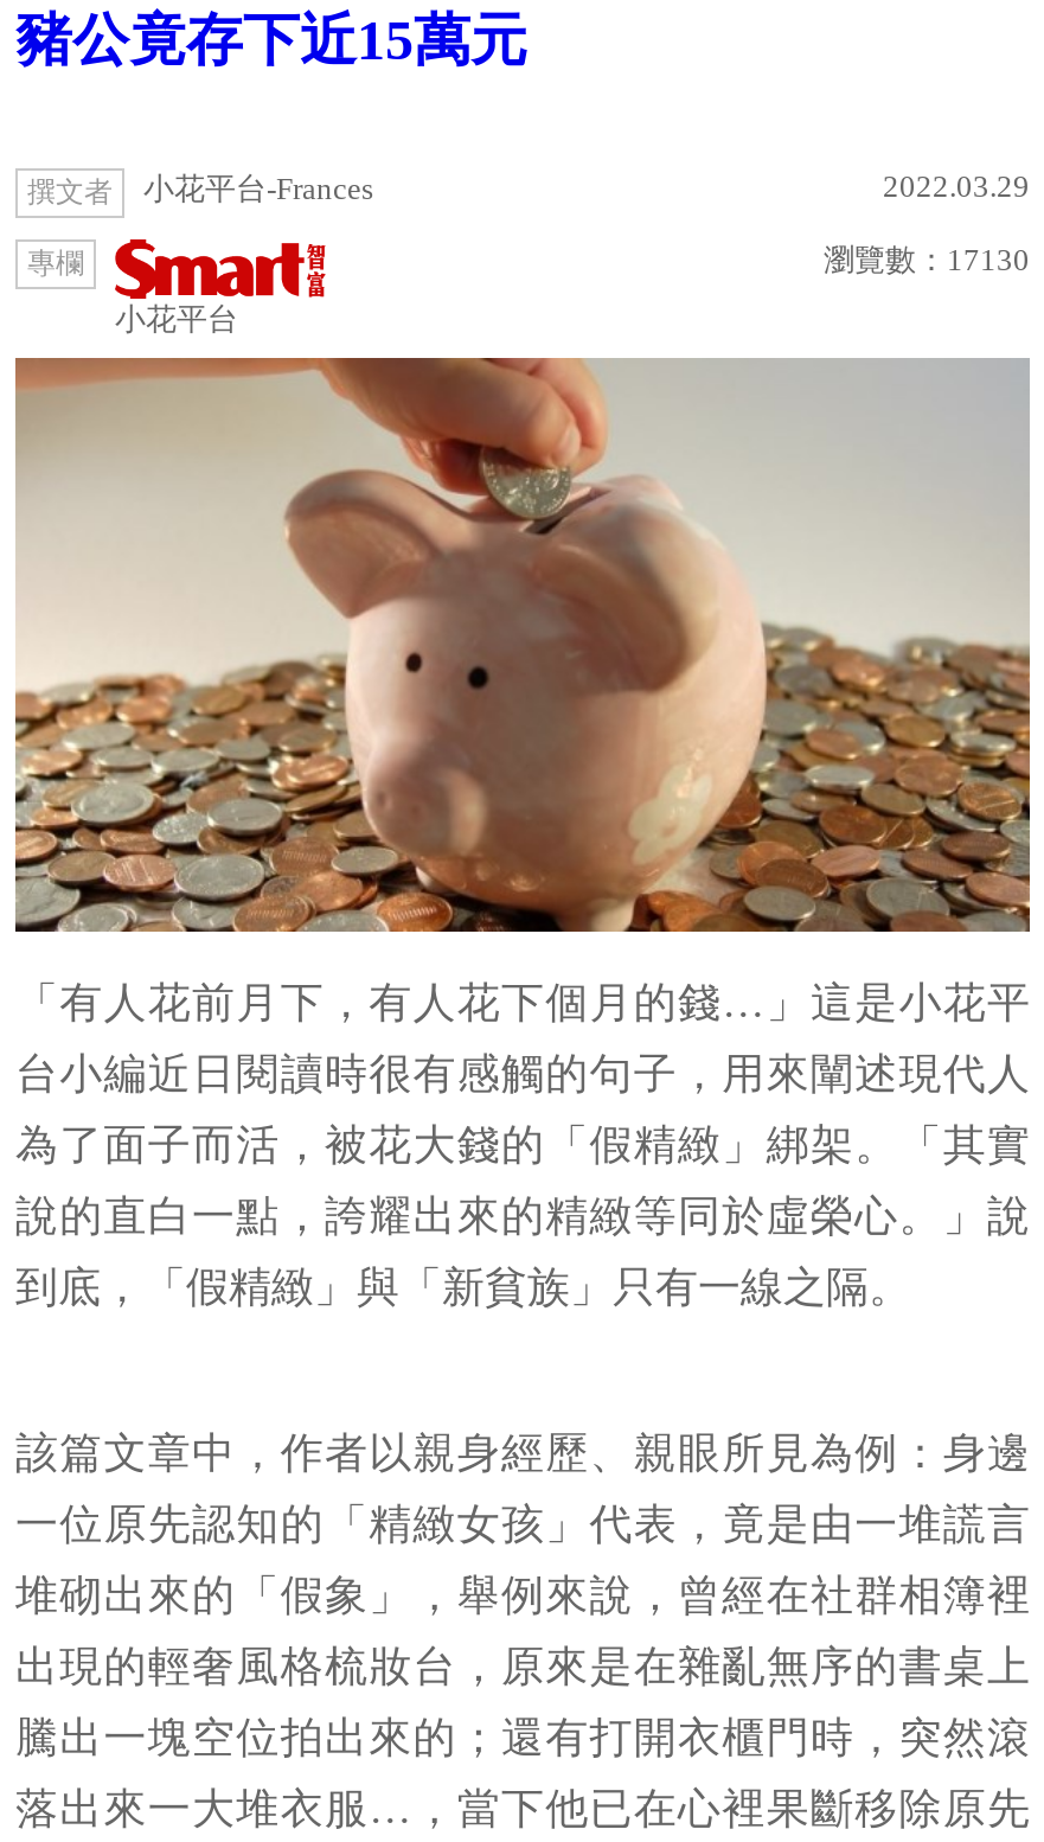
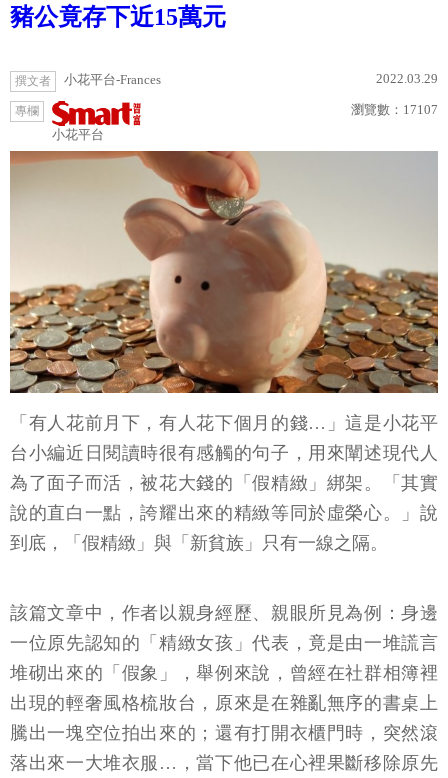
[824,242,1030,277] 瀏覽數：17130 -> [351,102,438,117] 瀏覽數：17107

